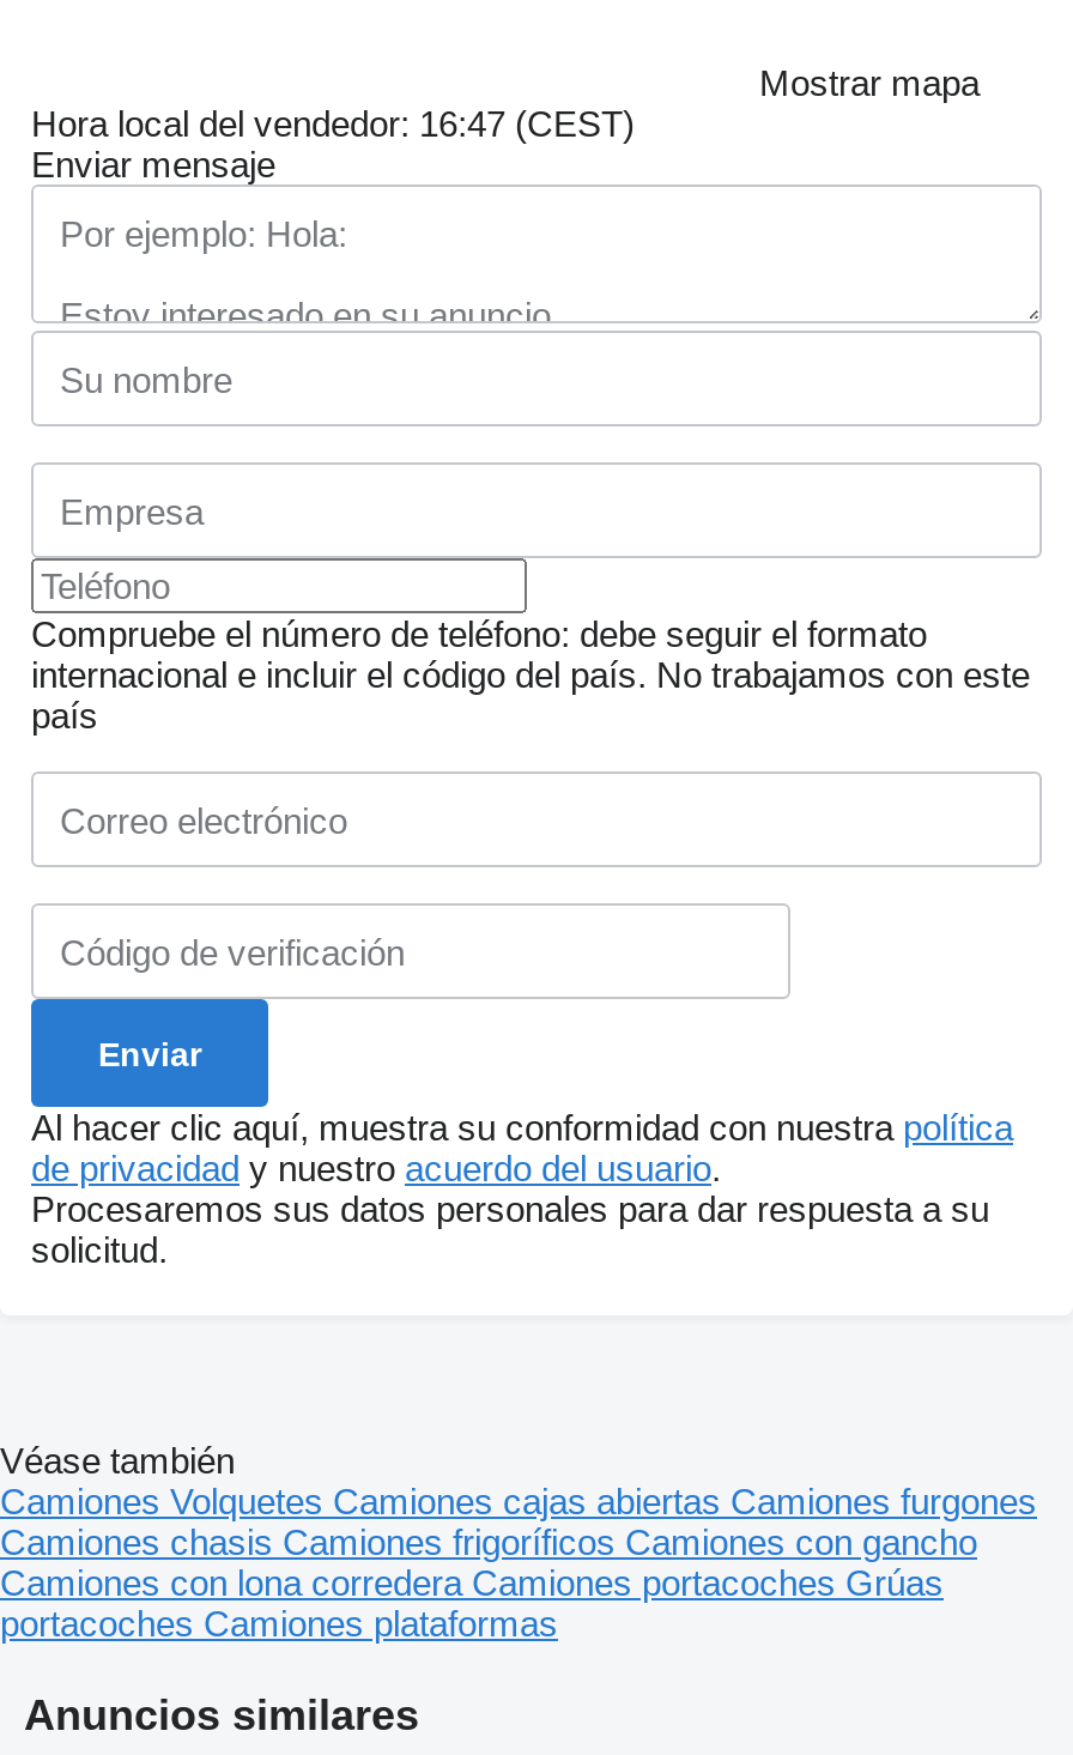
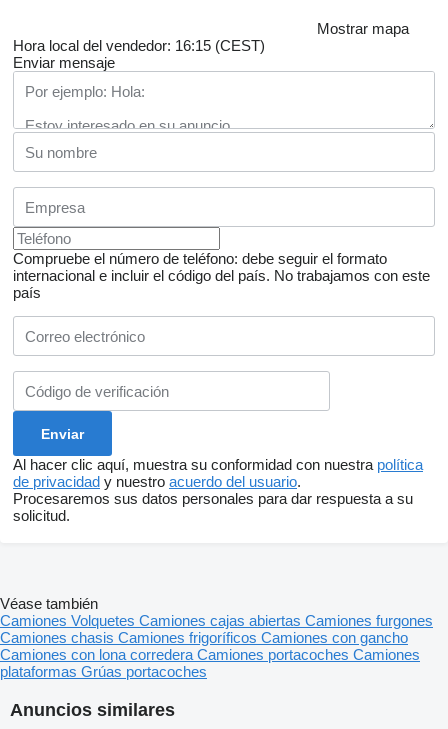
[31,103,635,144] Hora local del vendedor: 16:47 (CEST) -> [13,37,265,54] Hora local del vendedor: 16:15 (CEST)
[0,1562,944,1644] Camiones con lona corredera Camiones portacoches Grúas | portacoches Camiones plataformas -> [0,646,420,680] Camiones con lona corredera Camiones portacoches Camiones | plataformas Grúas portacoches

